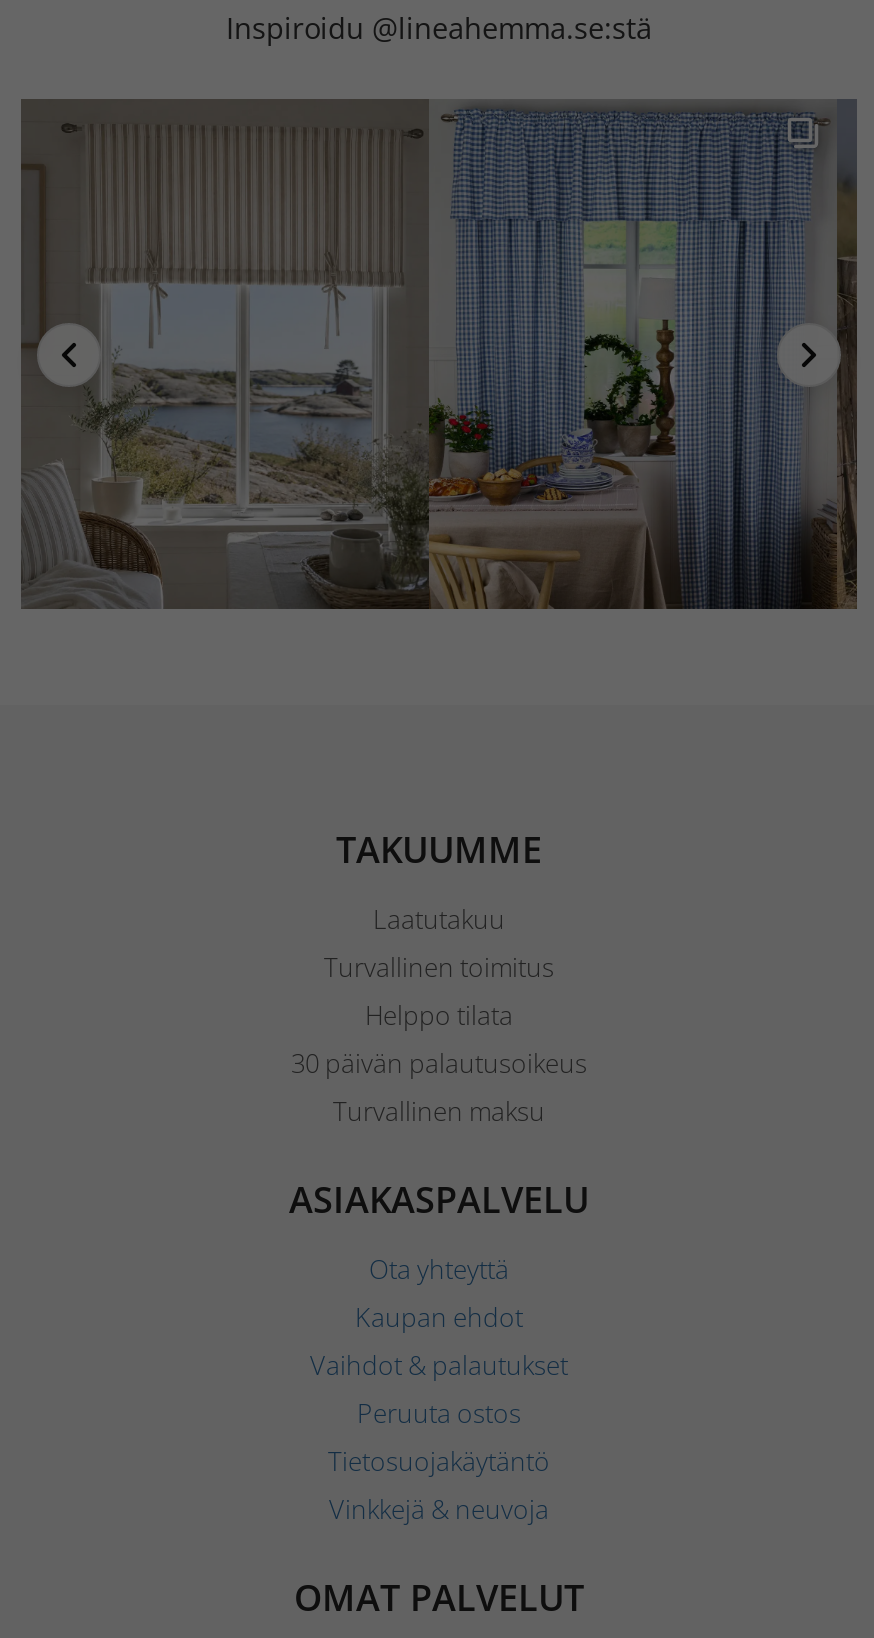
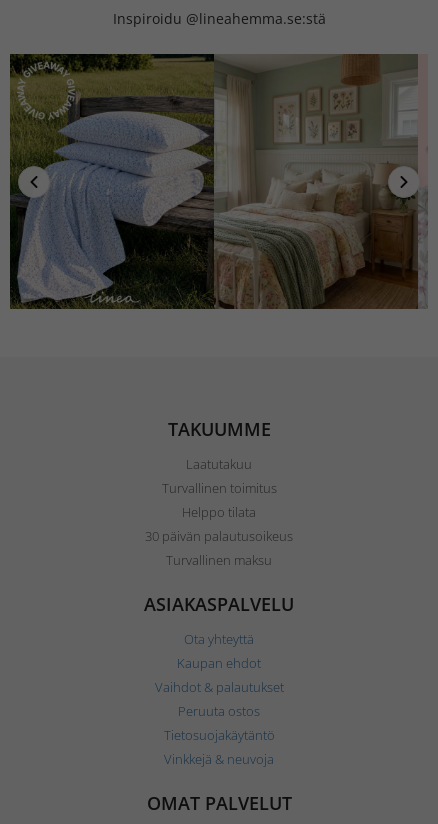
[19,97,859,611] [image] -> [9,53,428,310] [image]

